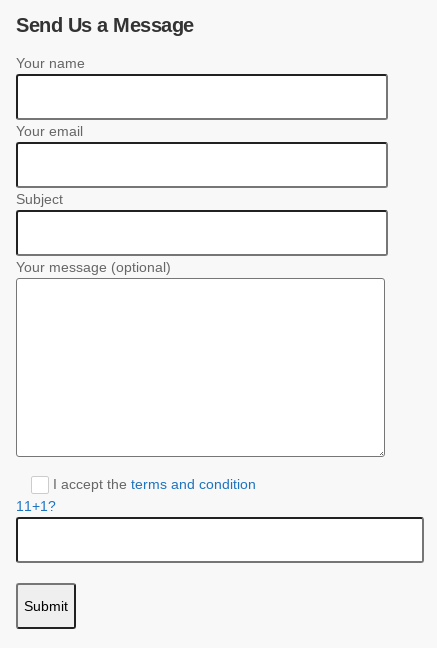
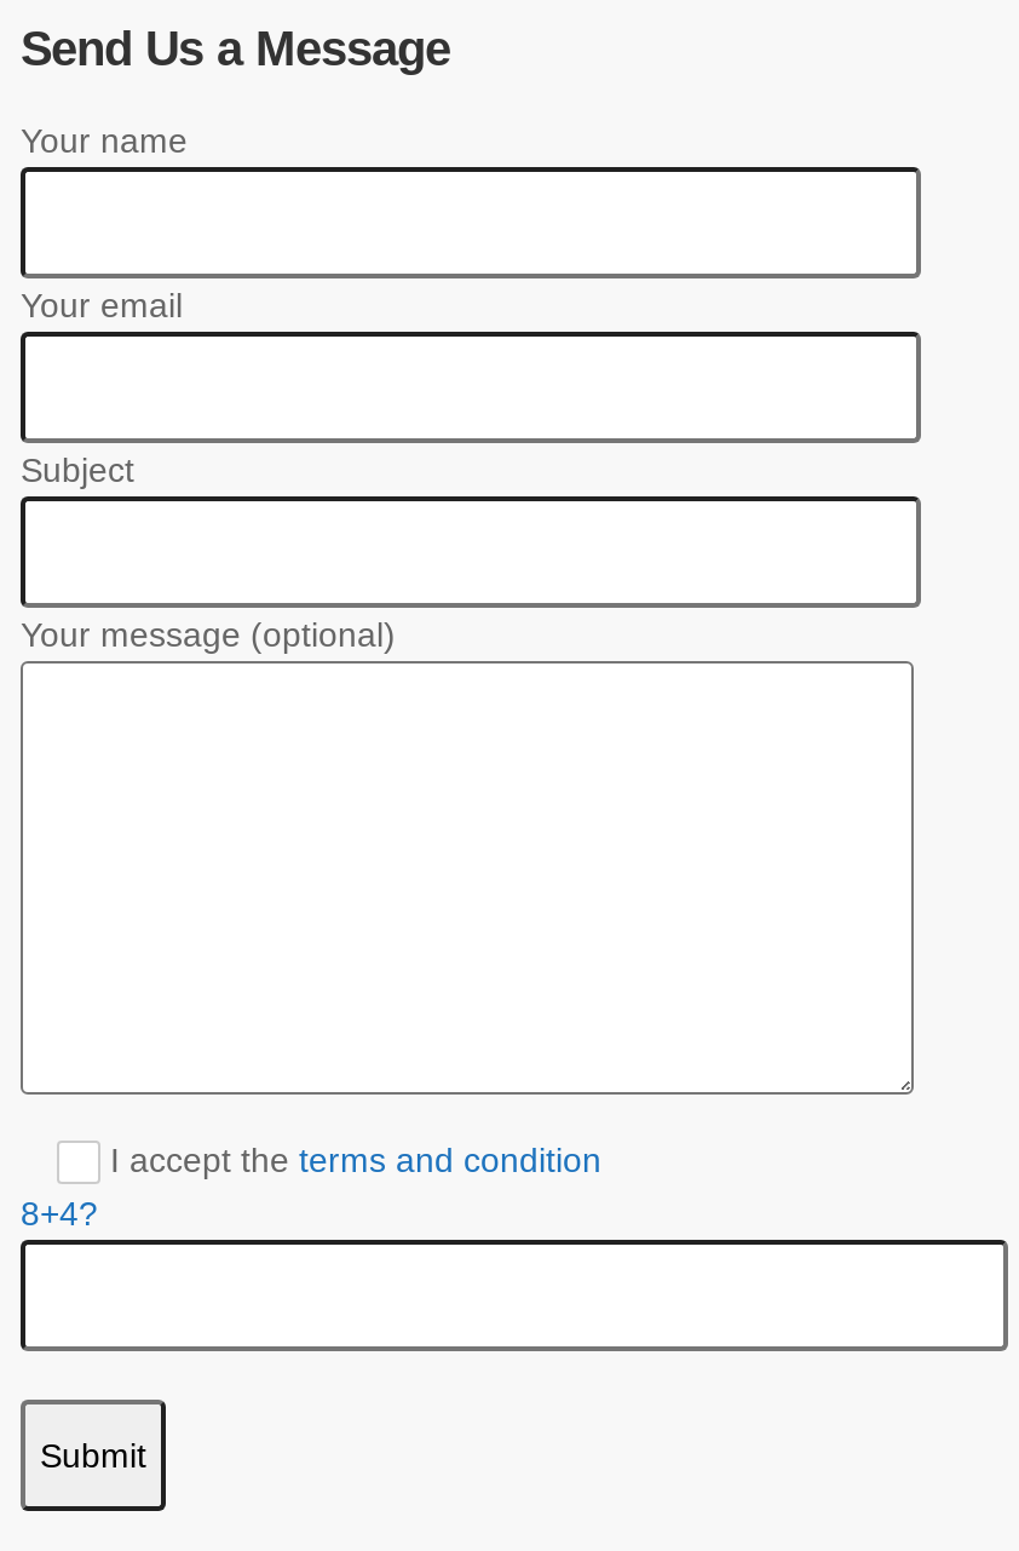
[16,498,56,514] 11+1? -> [21,1194,98,1233] 8+4?

